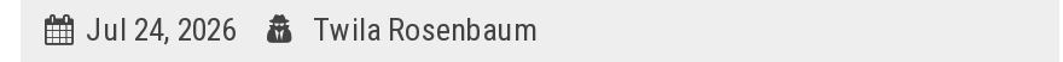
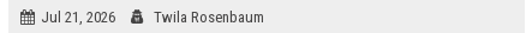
[86,12,535,48] Jul 24, 2026 Twila Rosenbaum -> [41,8,264,26] Jul 21, 2026 Twila Rosenbaum

